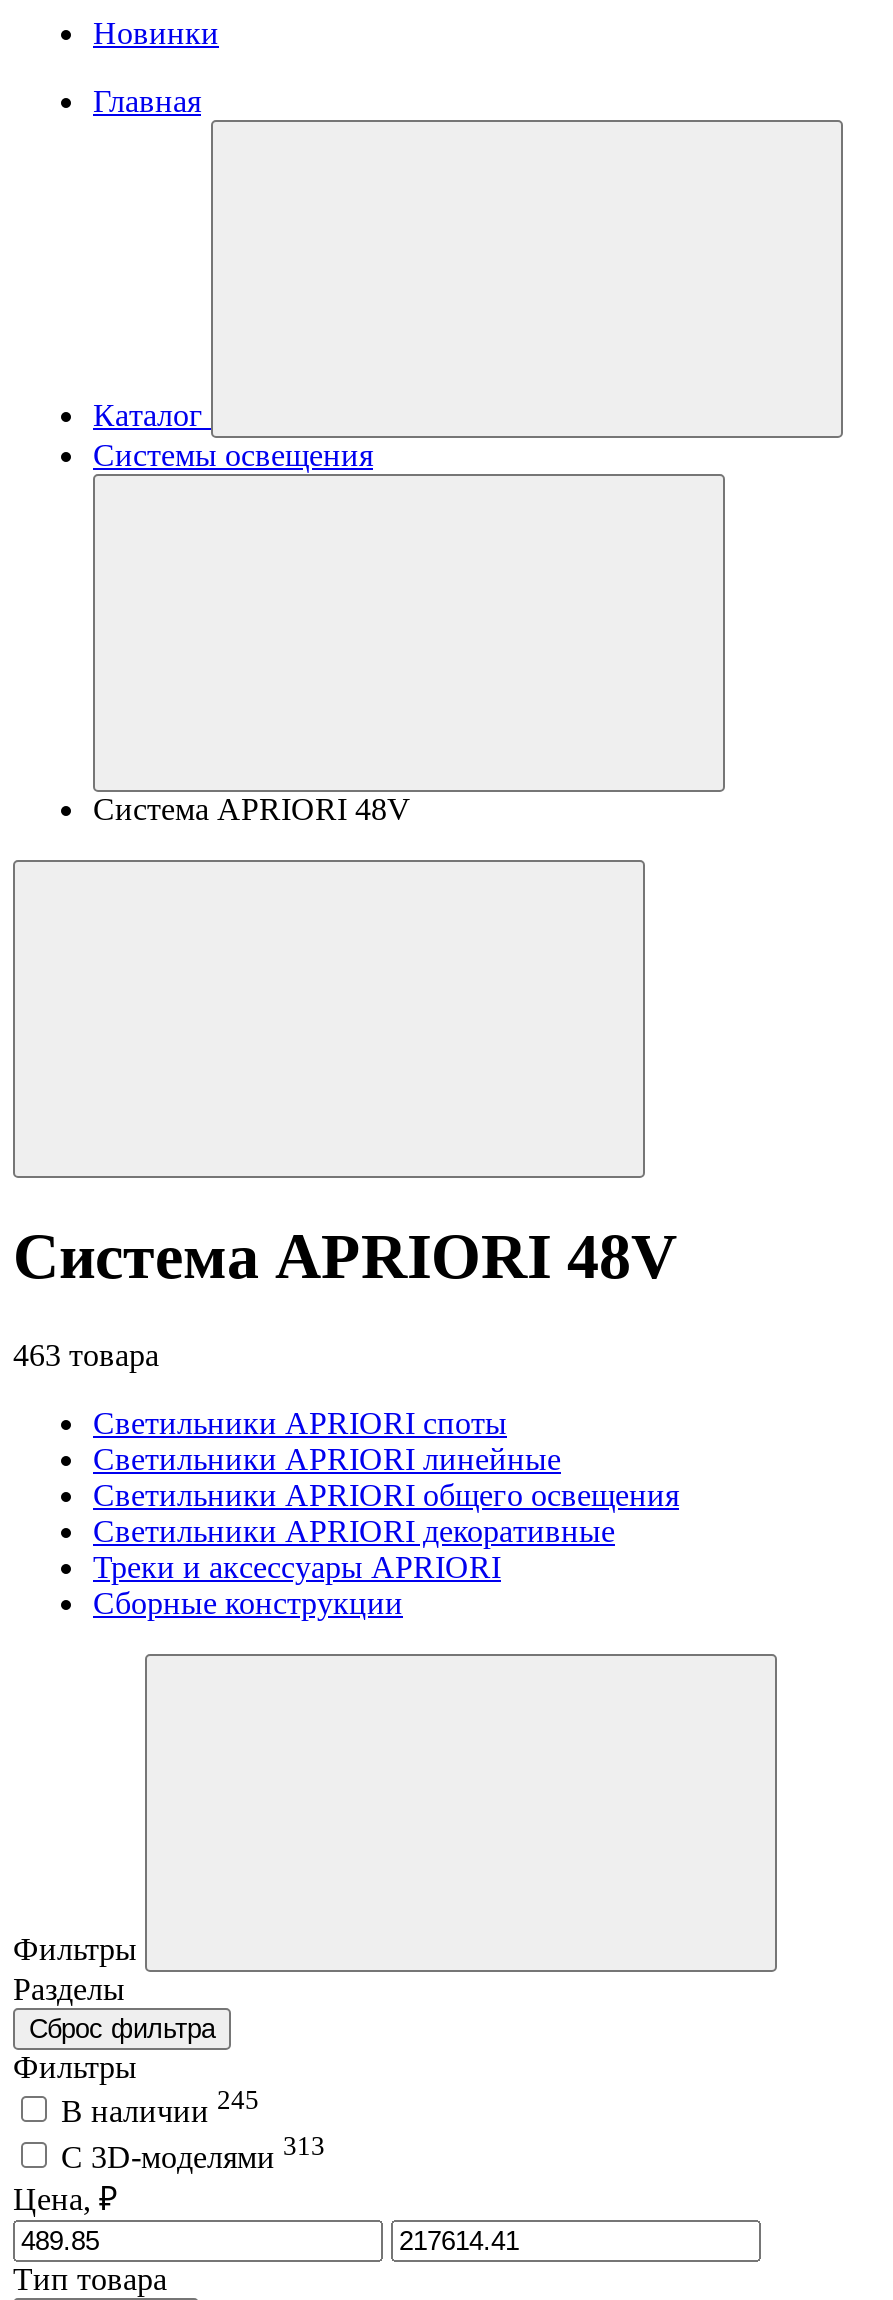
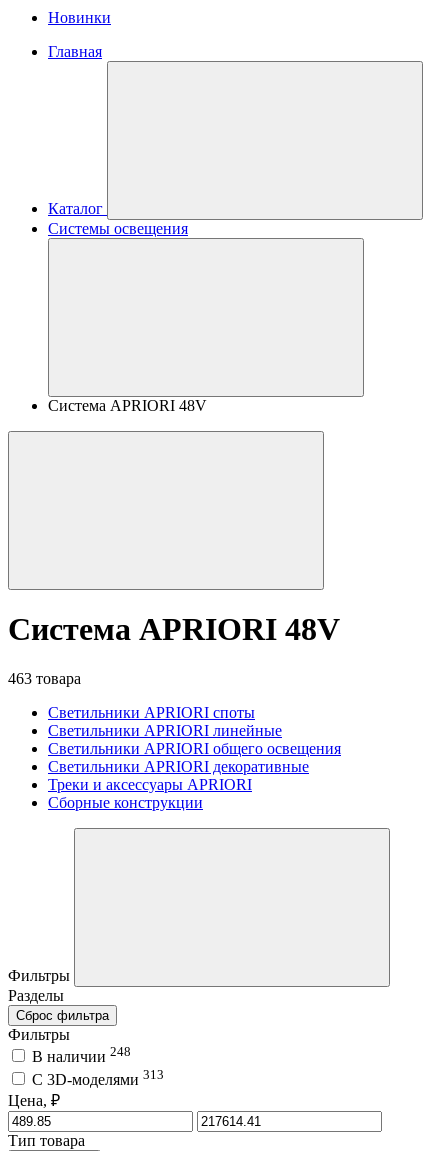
[61,2086,259,2128] В наличии 245 -> [32,1044,131,1065] В наличии 248

